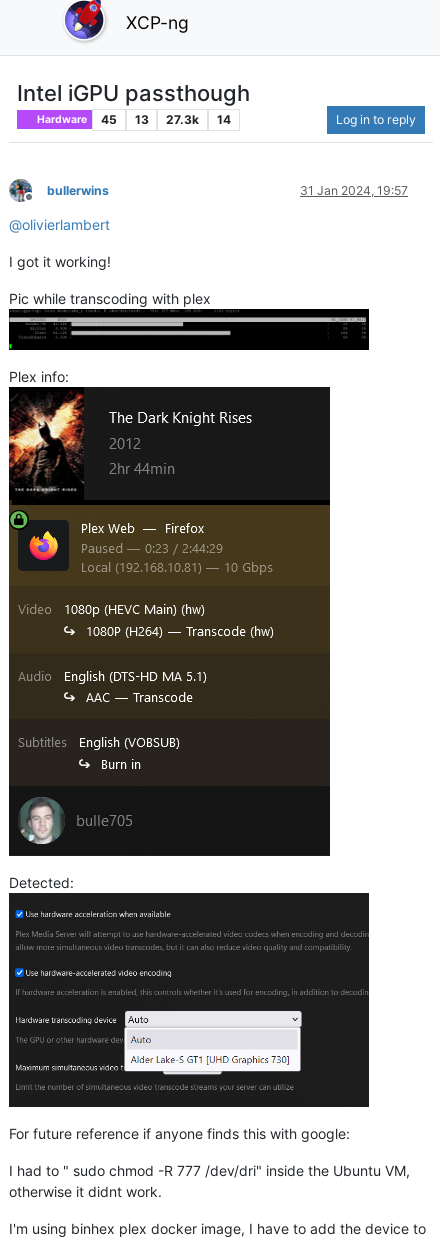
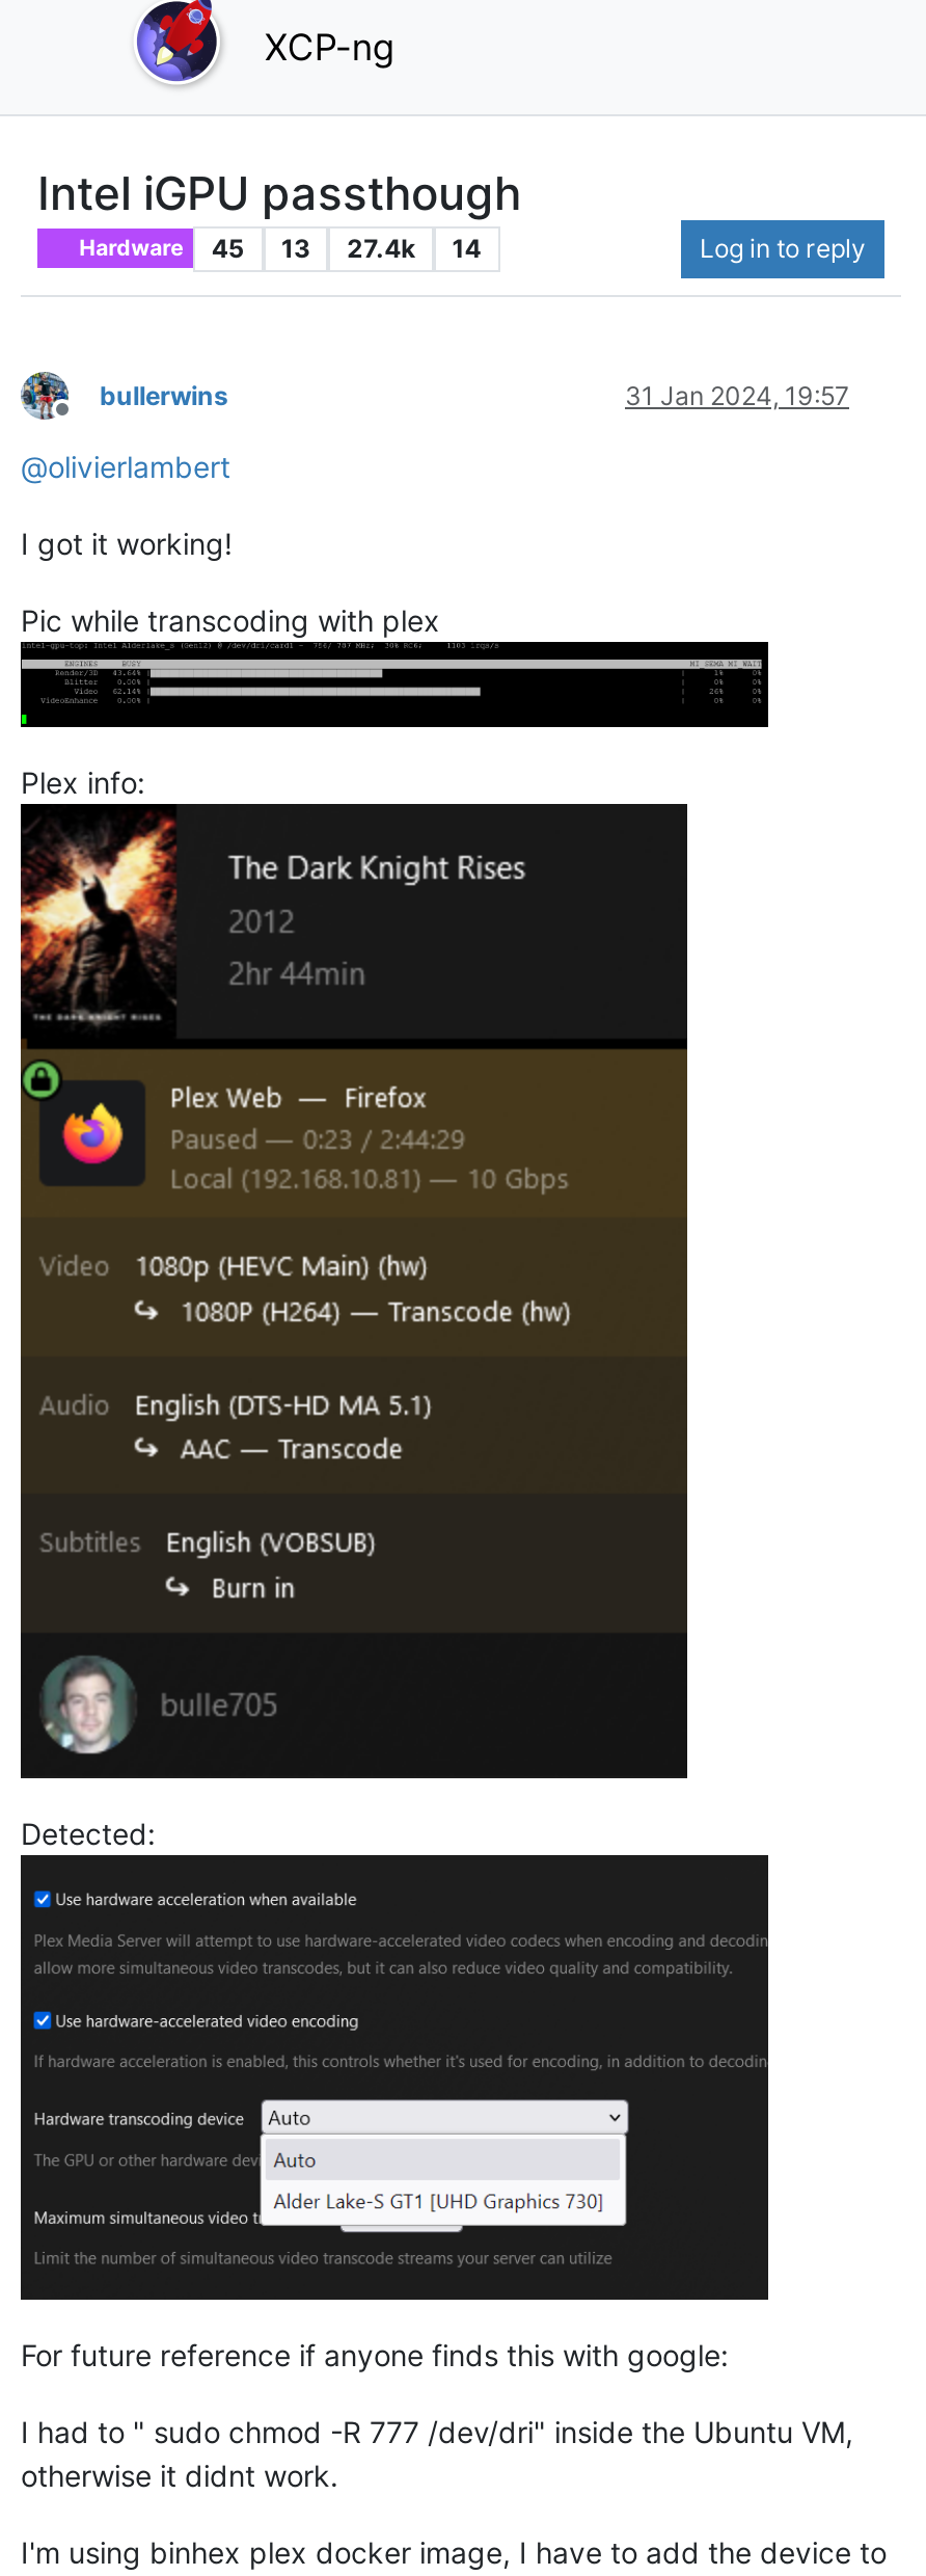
[35,112,231,127] Hardware 45 13 27.3k 14 -> [75,232,481,263] Hardware 45 13 27.4k 14

